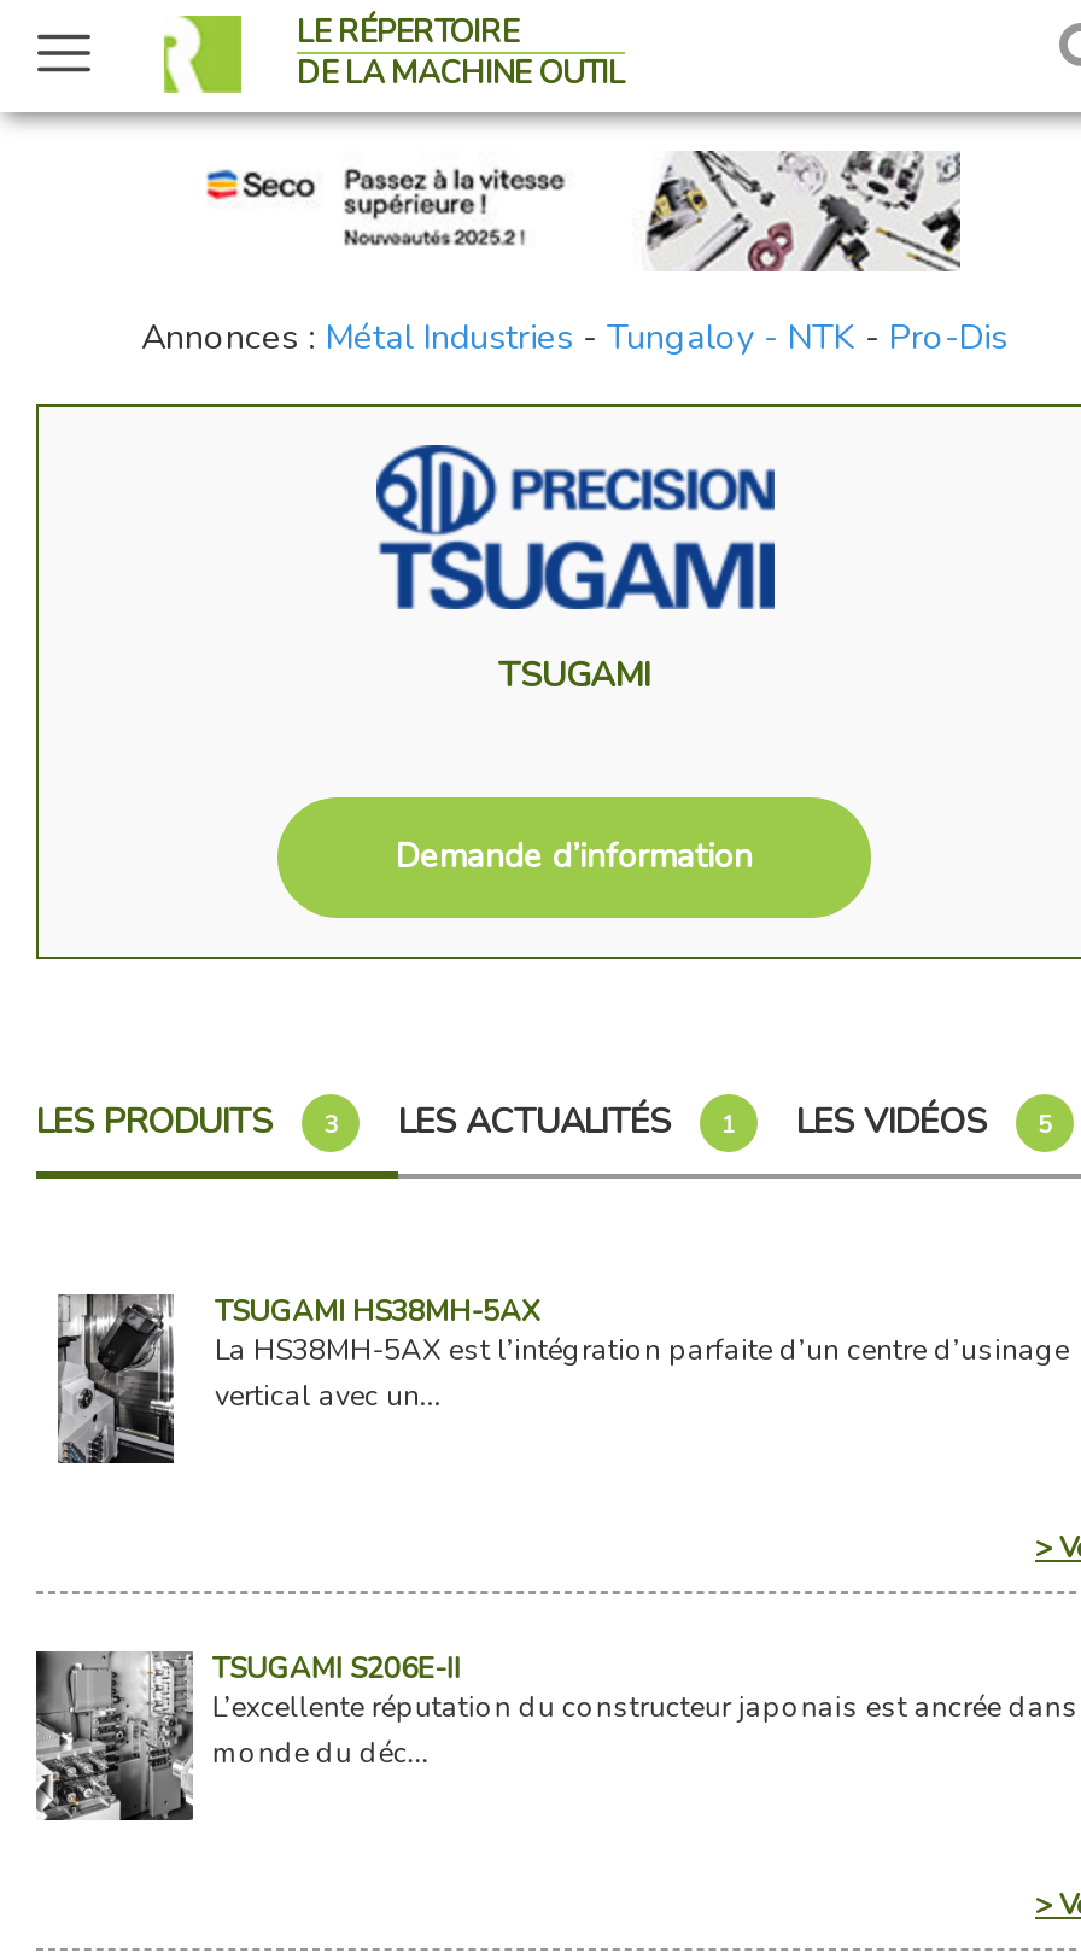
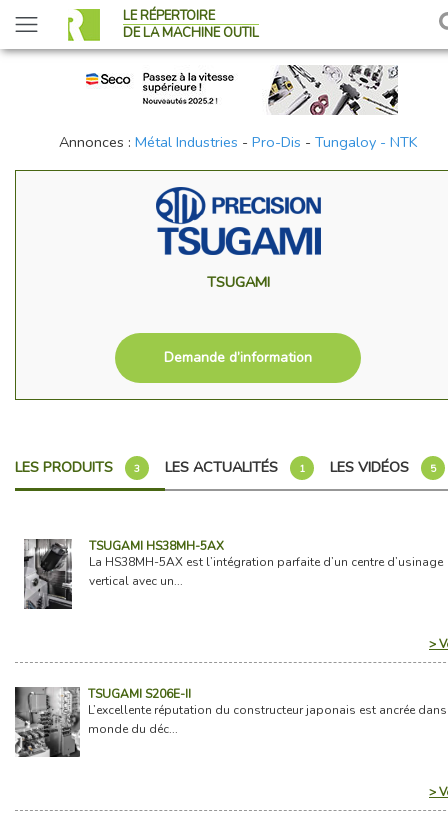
[141,312,1007,361] Annonces : Métal Industries - Tungaloy - NTK - Pro-Dis -> [58,132,417,152] Annonces : Métal Industries - Pro-Dis - Tungaloy - NTK

